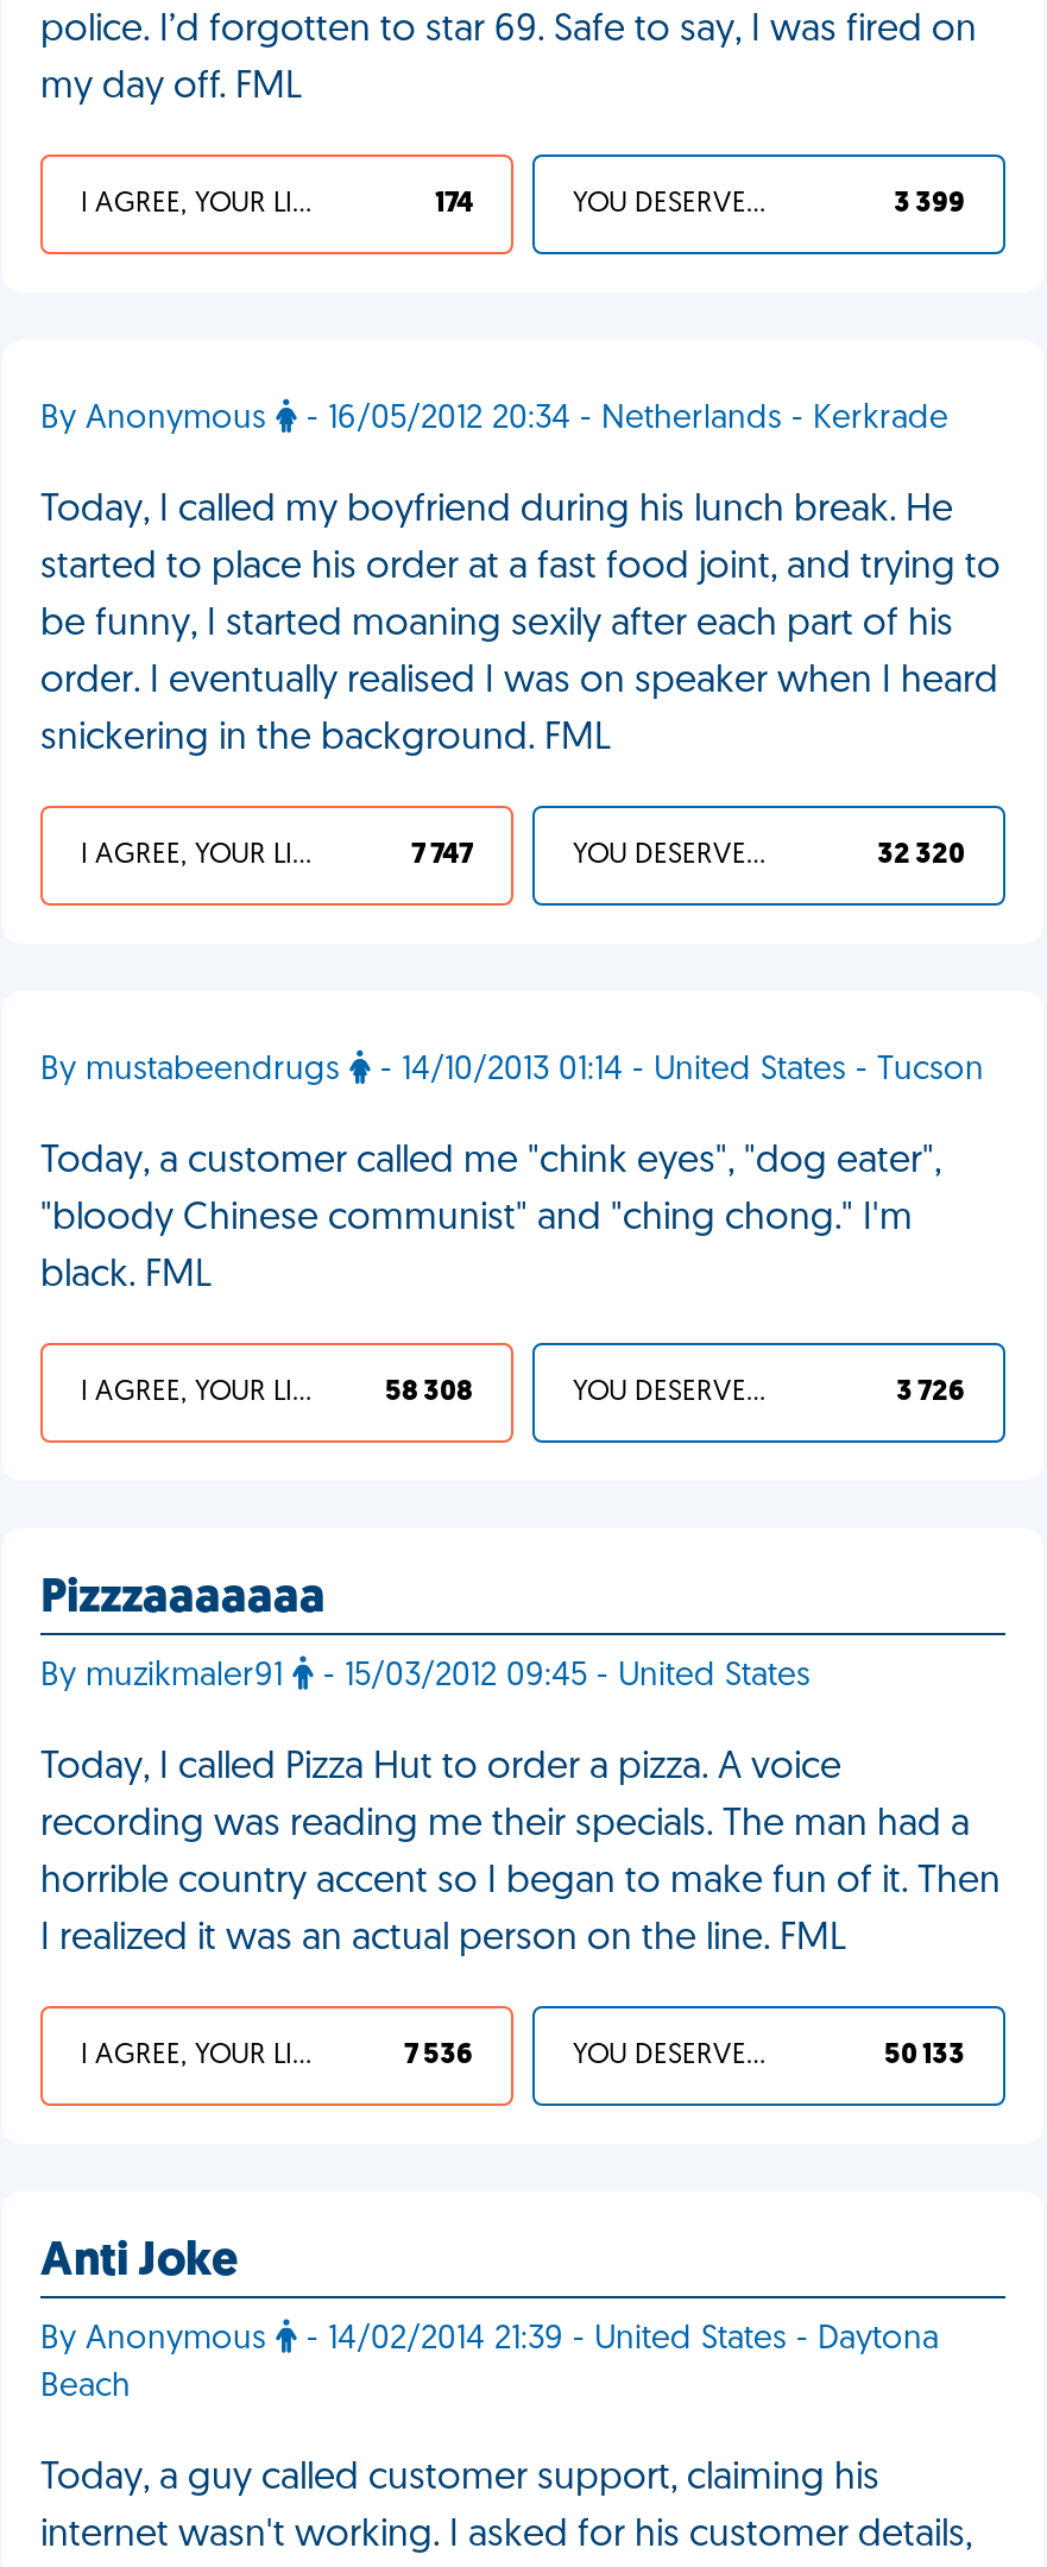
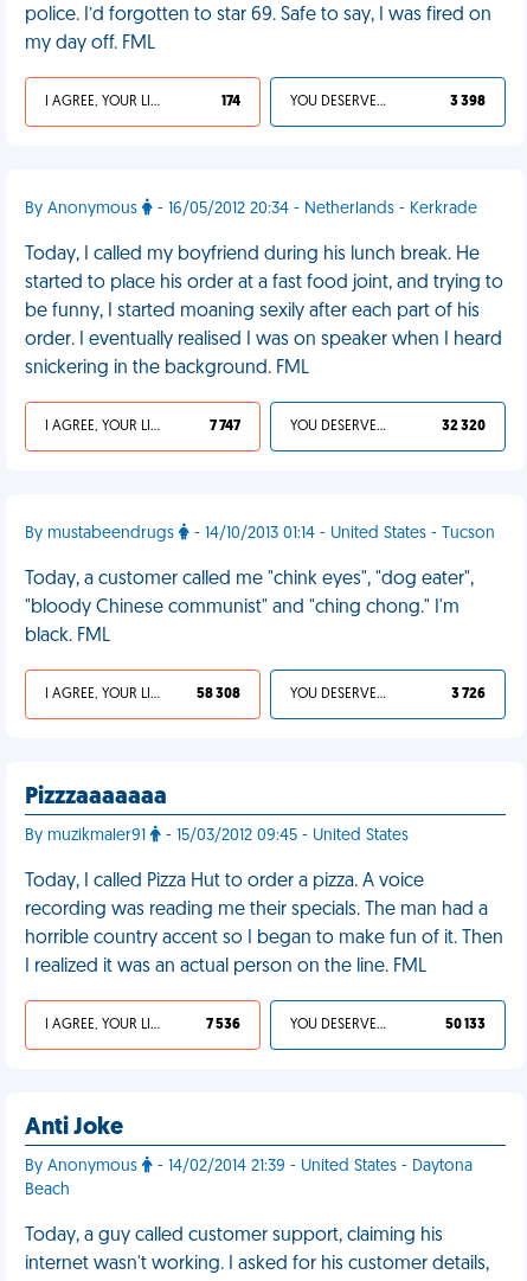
[894,190,965,219] 3 399 -> [450,95,486,109] 3 398

